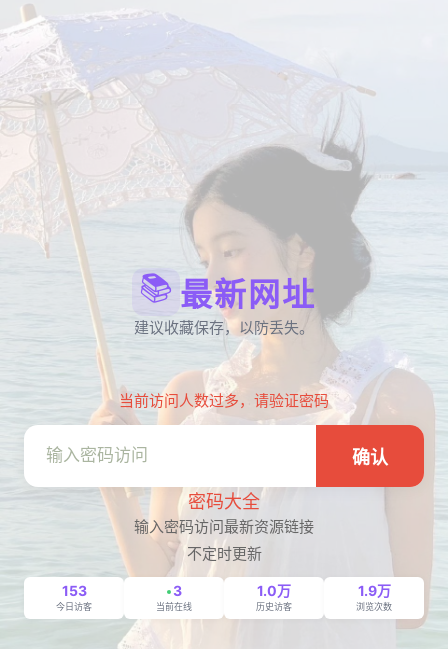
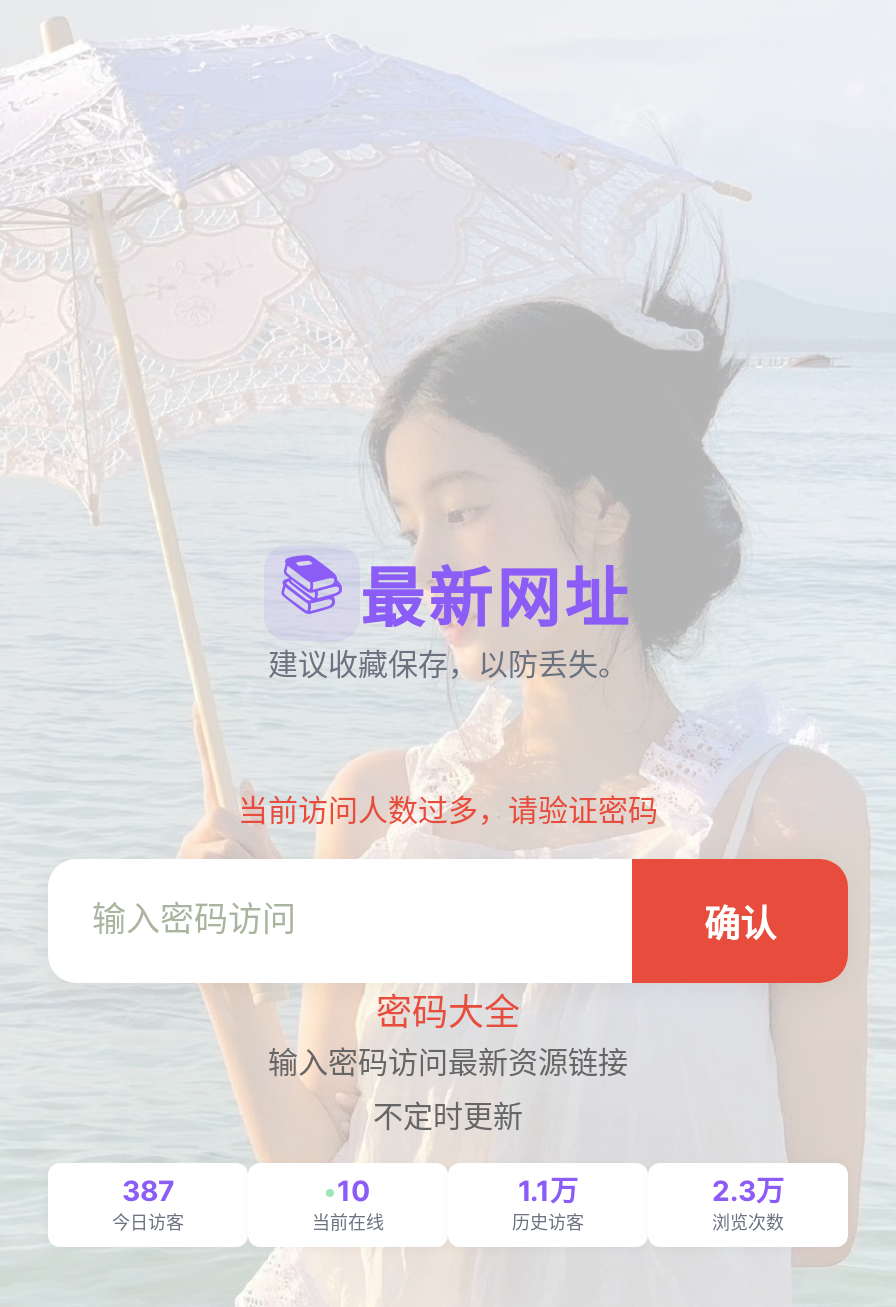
[61,581,86,598] 153 -> [122,1172,174,1206] 387
[172,581,181,598] 3 -> [337,1172,371,1206] 10
[257,581,291,598] 1.0万 -> [518,1172,578,1206] 1.1万
[357,581,390,598] 1.9万 -> [712,1172,784,1206] 2.3万

